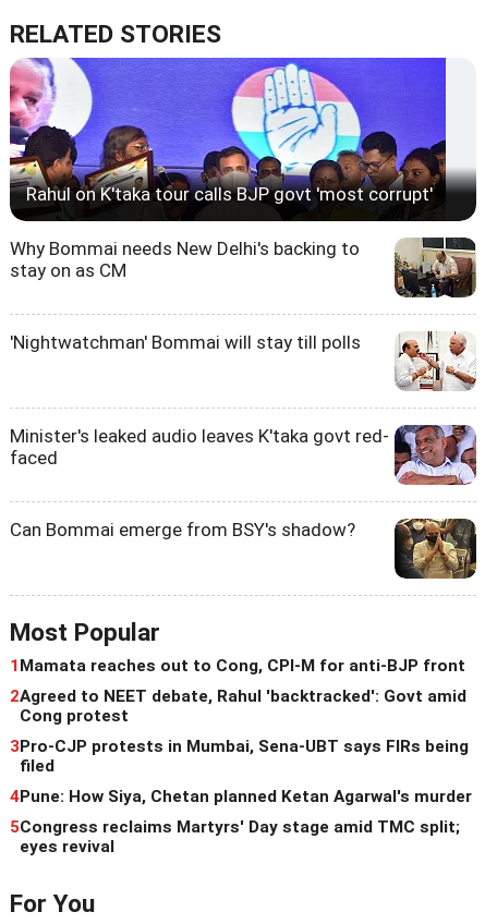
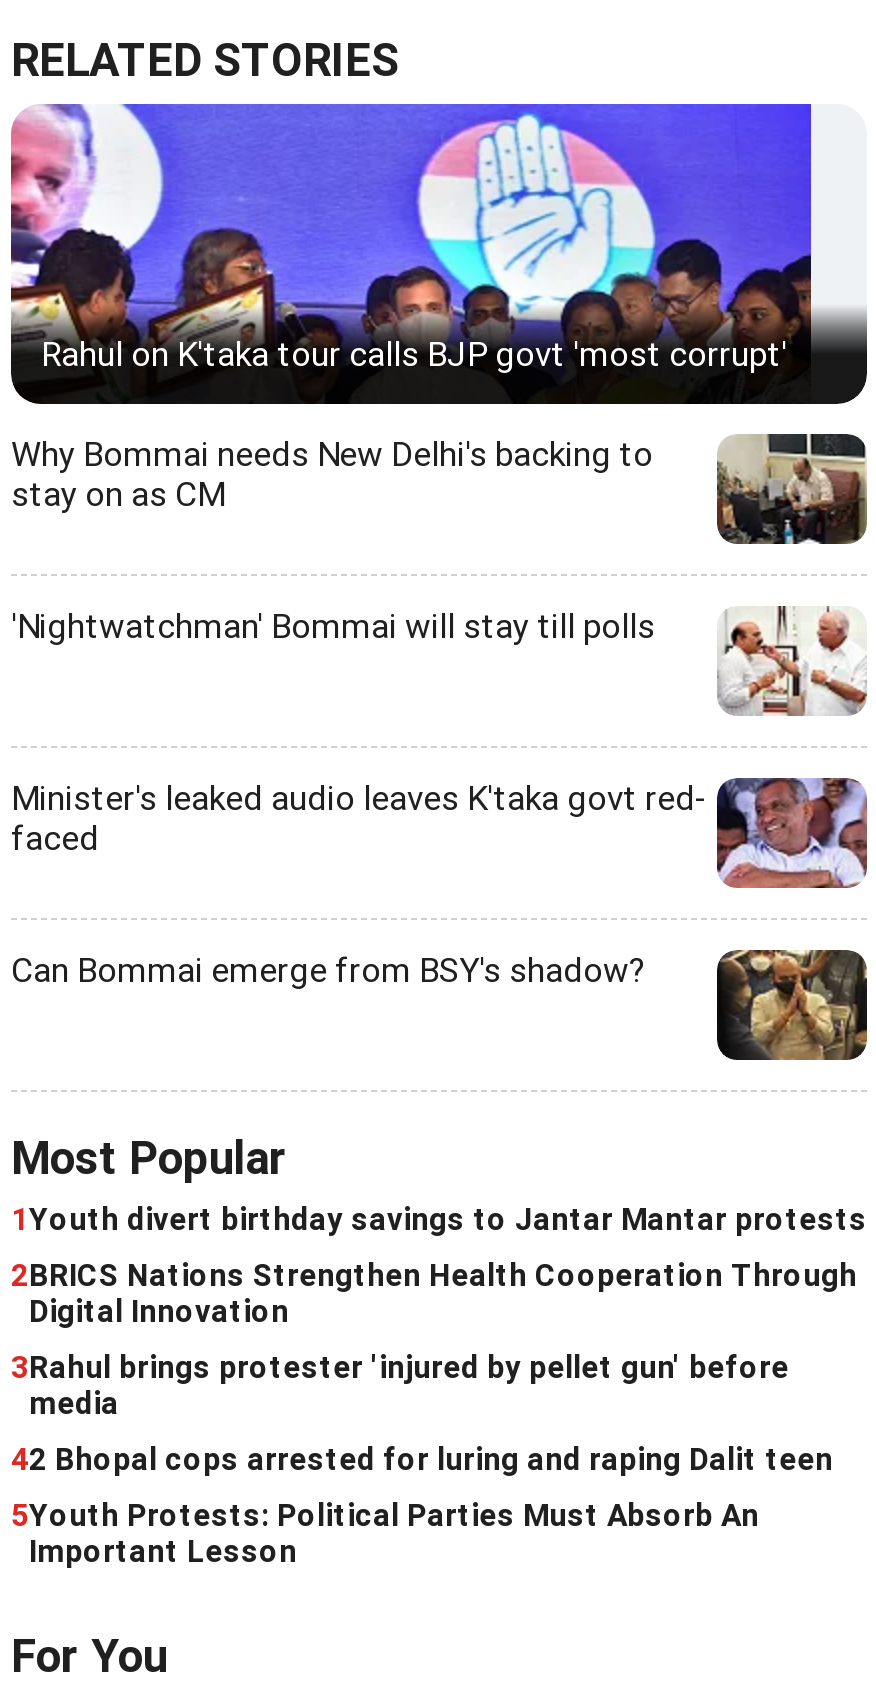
[10,656,465,676] 1Mamata reaches out to Cong, CPI-M for anti-BJP front -> [11,1203,867,1239] 1Youth divert birthday savings to Jantar Mantar protests
[10,687,466,726] 2Agreed to NEET debate, Rahul 'backtracked': Govt amid | Cong protest -> [11,1259,857,1331] 2BRICS Nations Strengthen Health Cooperation Through | Digital Innovation
[10,737,469,776] 3Pro-CJP protests in Mumbai, Sena-UBT says FIRs being | filed -> [11,1351,789,1423] 3Rahul brings protester 'injured by pellet gun' before | media
[10,787,472,807] 4Pune: How Siya, Chetan planned Ketan Agarwal's murder -> [11,1443,833,1479] 42 Bhopal cops arrested for luring and raping Dalit teen
[10,818,460,857] 5Congress reclaims Martyrs' Day stage amid TMC split; | eyes revival -> [11,1499,759,1571] 5Youth Protests: Political Parties Must Absorb An | Important Lesson

